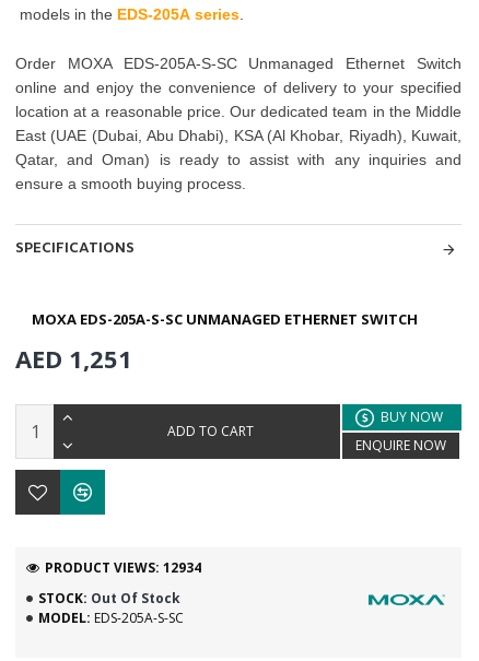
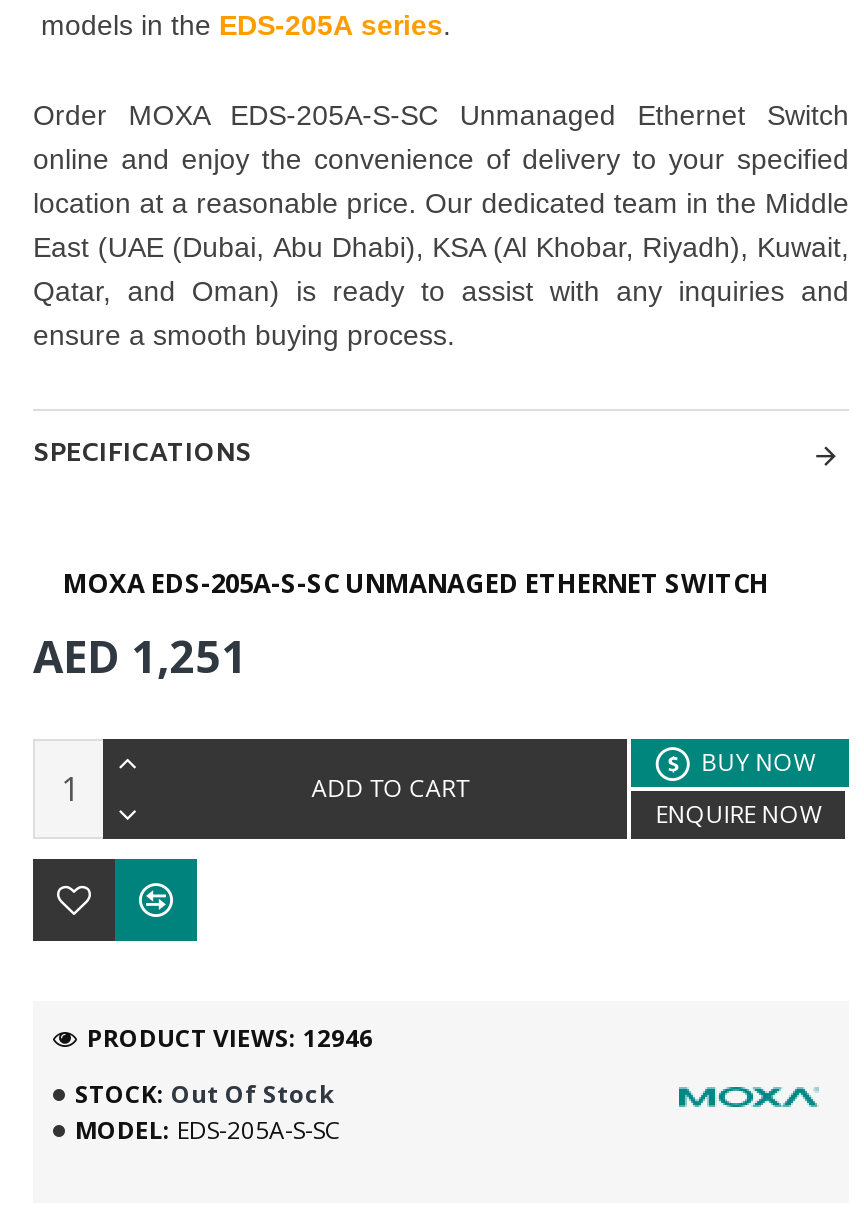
[45,558,201,577] PRODUCT VIEWS: 12934 -> [87,1021,373,1055] PRODUCT VIEWS: 12946

